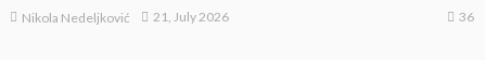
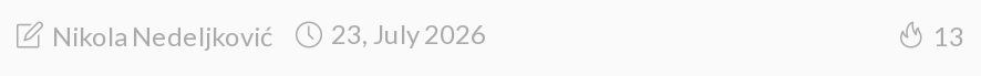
[153,8,474,25] 21, July 2026 | 36 -> [331,18,964,52] 23, July 2026 | 13

